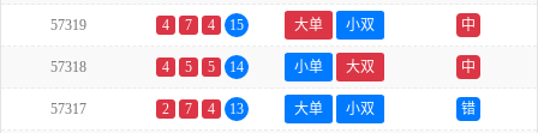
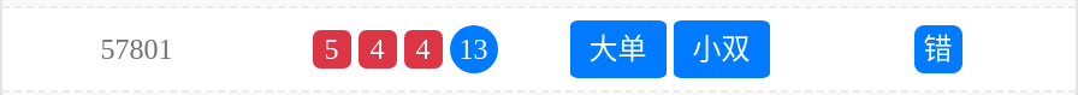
[50,17,86,34] 57319 -> [101,32,339,66] 57801 | 5
[50,17,475,117] 7 | 4 | 15 | 大单 | 小双 | 中 | 57318 | 4 | 5 | 5 | 14 | 小单 | 大双 | 中 | 57317 | 2 | 7 -> none

